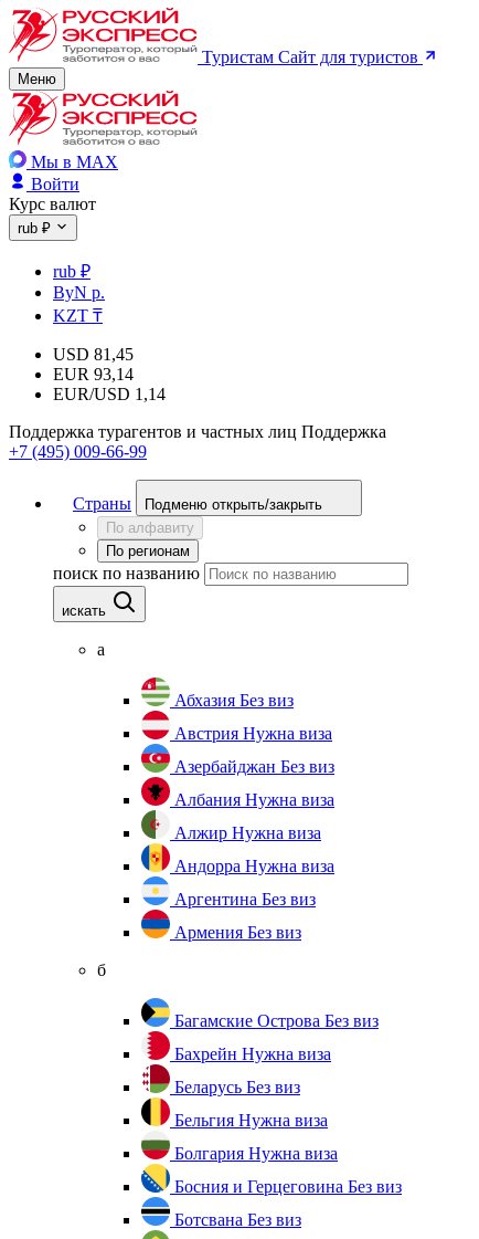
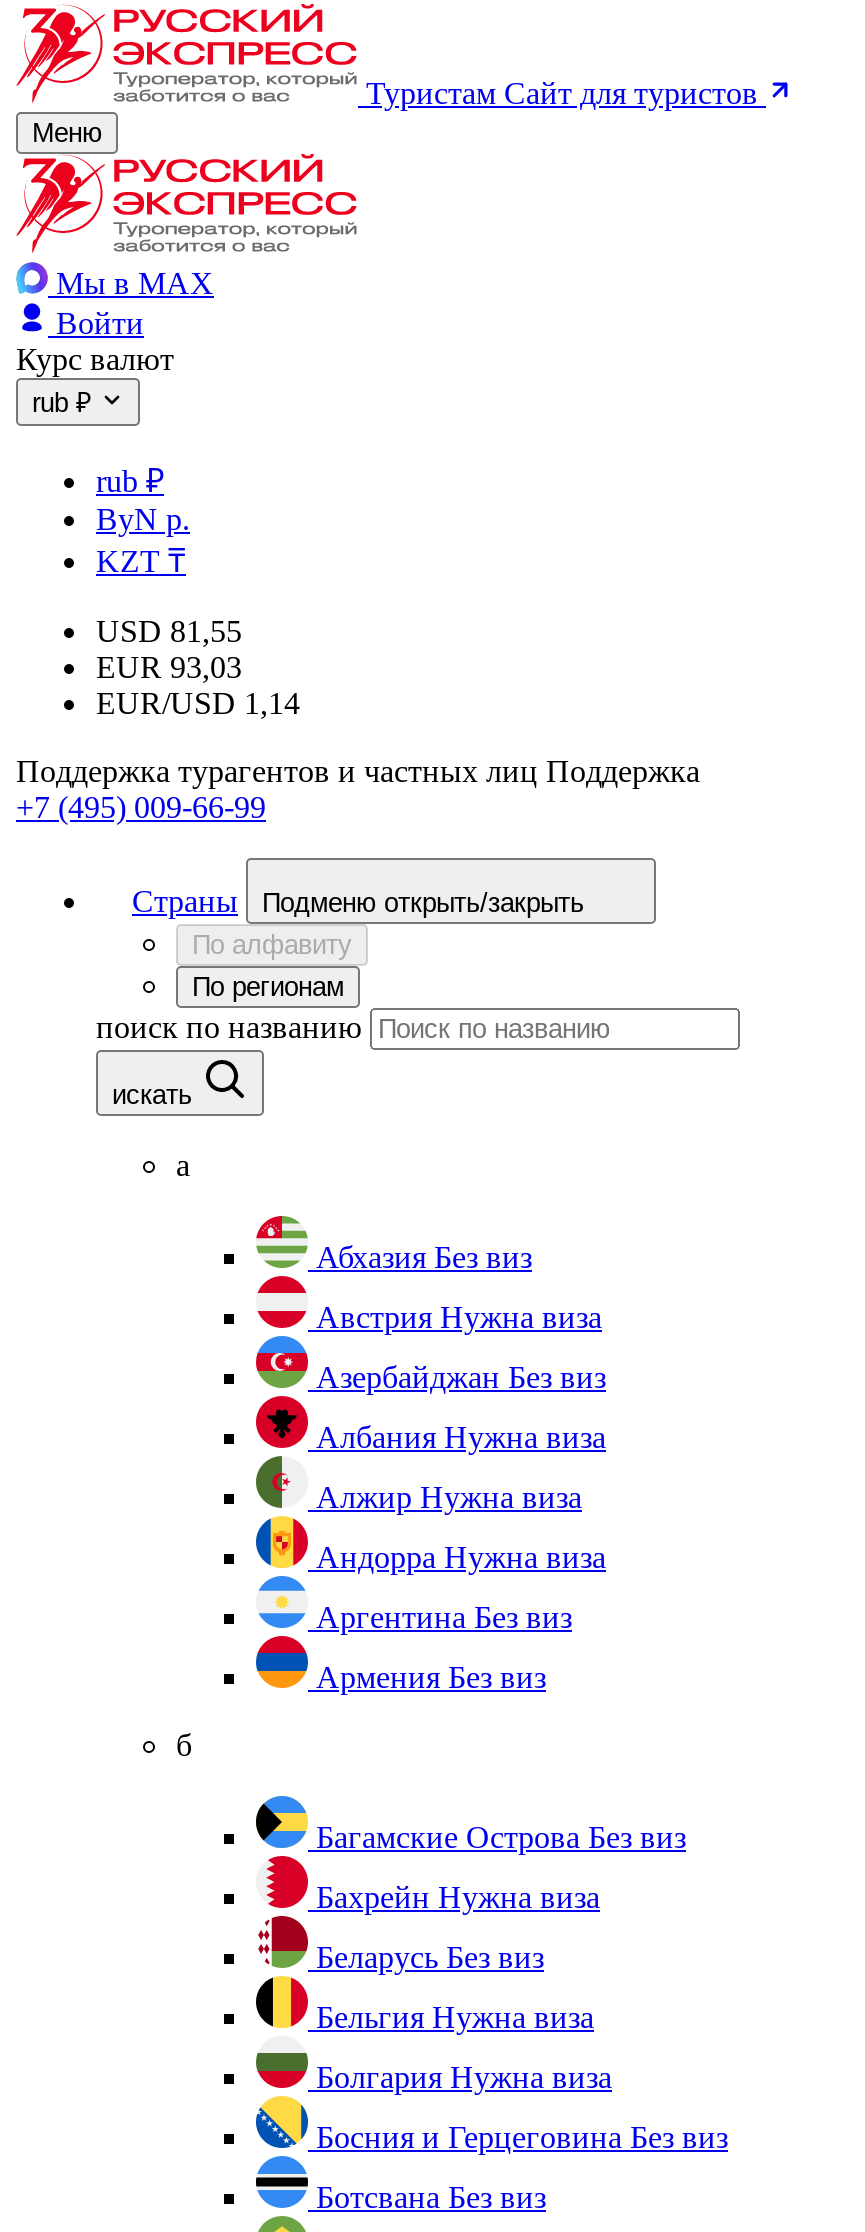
[53,345,134,364] USD 81,45 -> [96,614,242,648] USD 81,55
[53,365,134,384] EUR 93,14 -> [96,650,242,684] EUR 93,03

